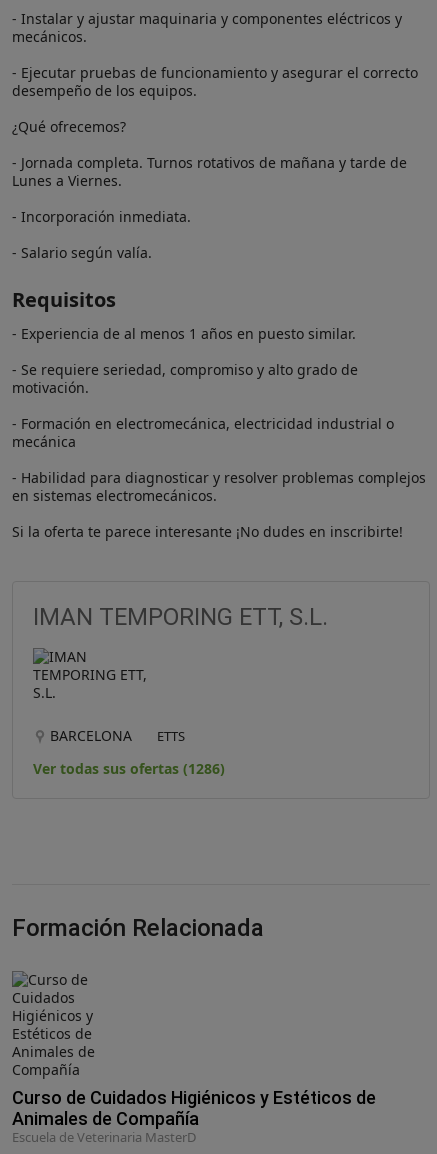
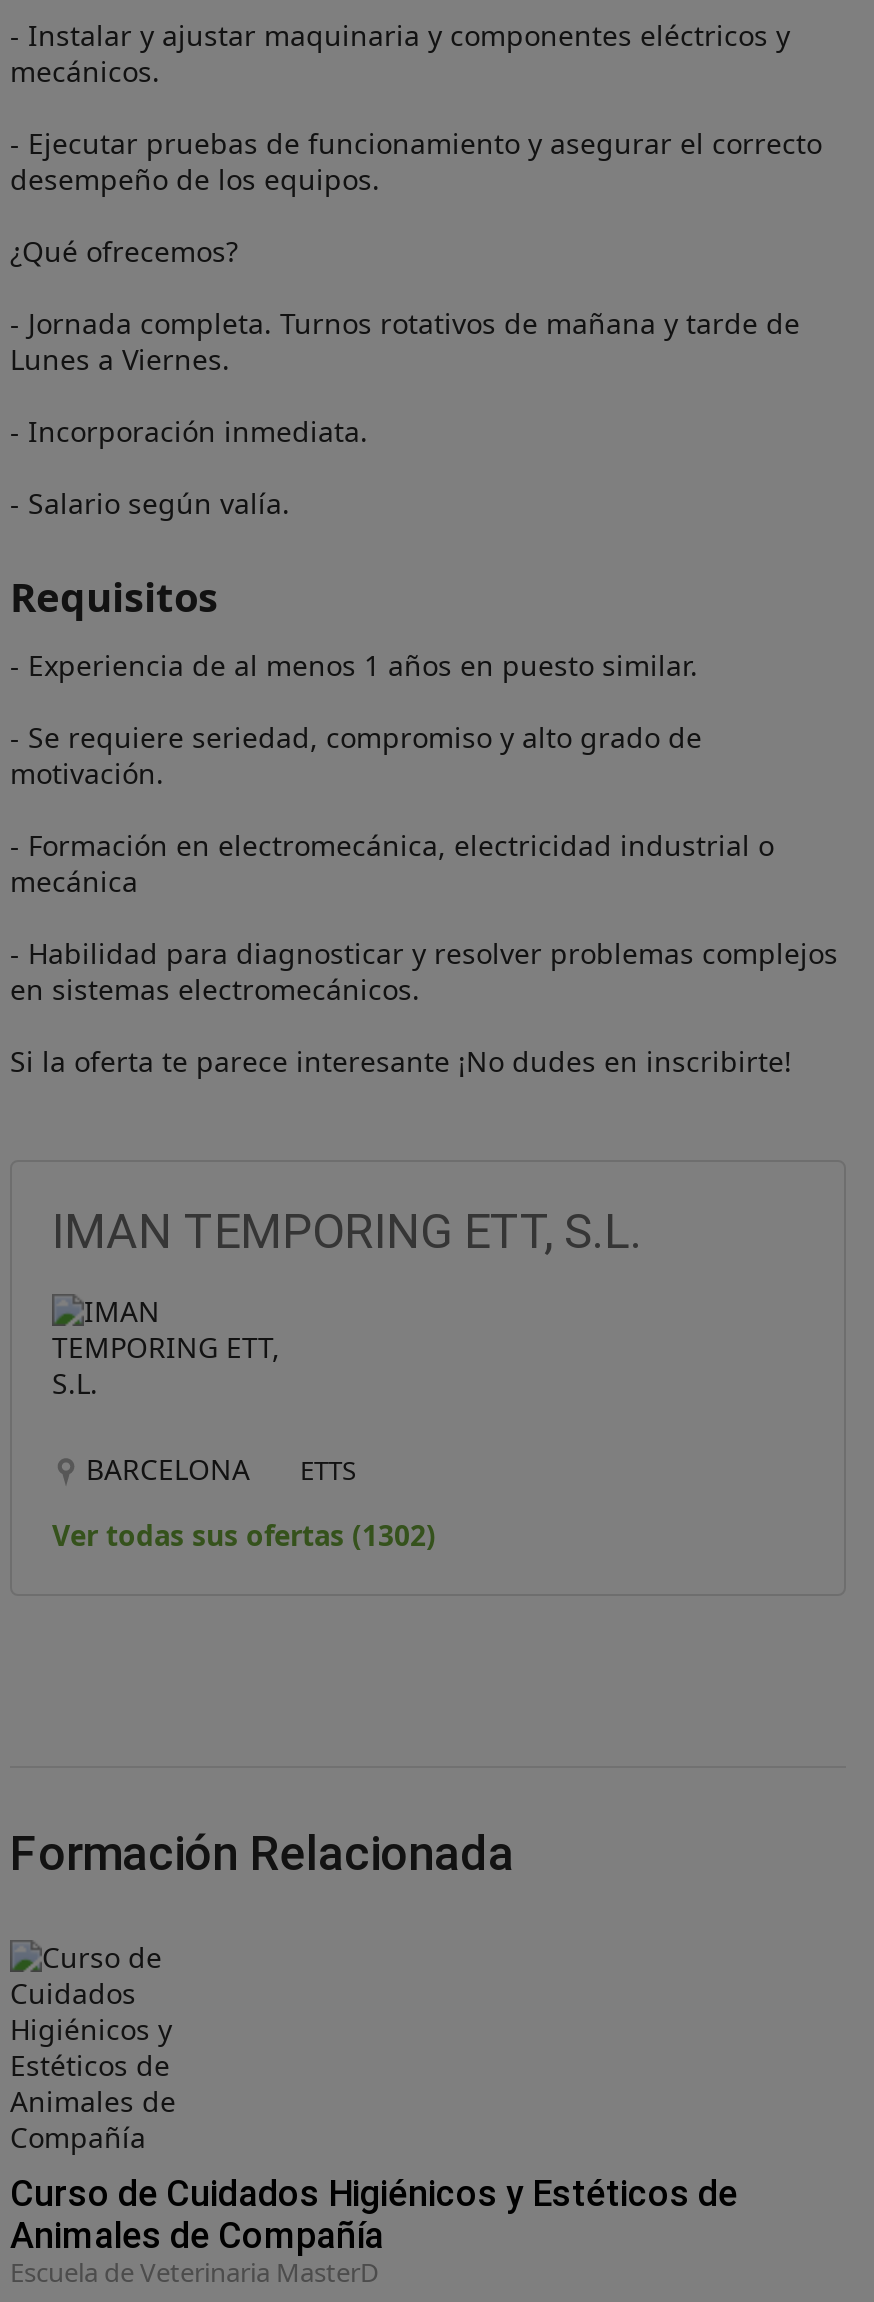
[33,759,225,778] Ver todas sus ofertas (1286) -> [52,1517,436,1555] Ver todas sus ofertas (1302)

